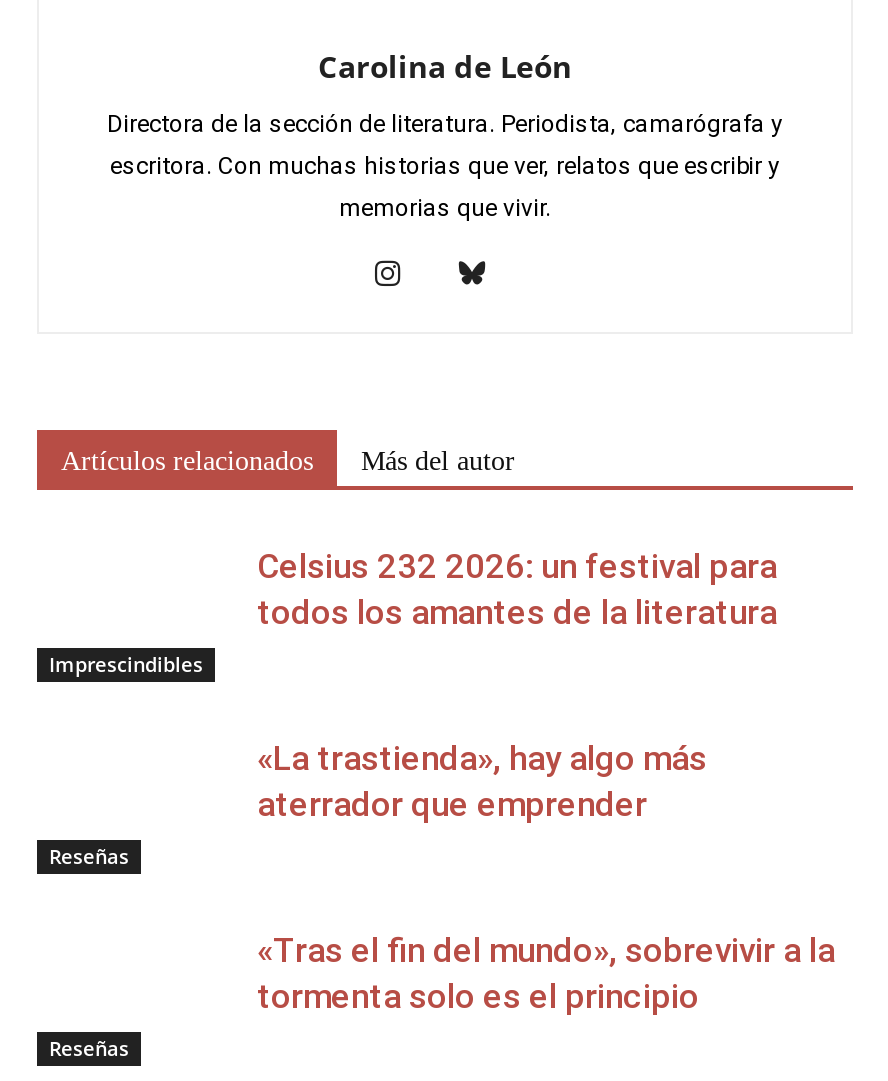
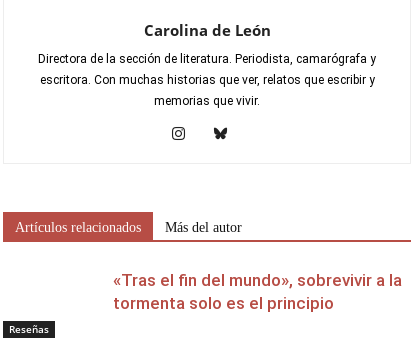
[257,546,777,632] Celsius 232 2026: un festival para | todos los amantes de la literatura -> none
[49,650,203,678] Imprescindibles -> none
[257,738,707,824] «La trastienda», hay algo más | aterrador que emprender -> none
[49,842,129,870] Reseñas -> none

